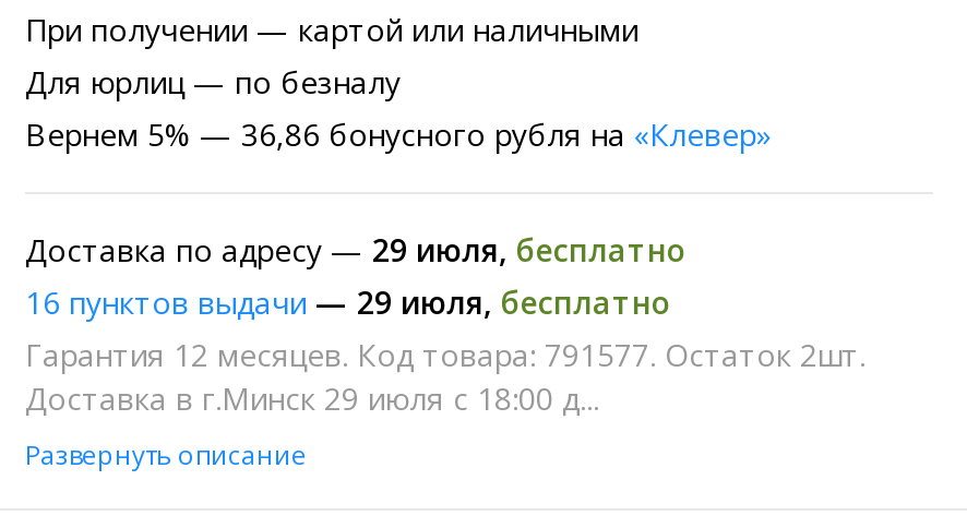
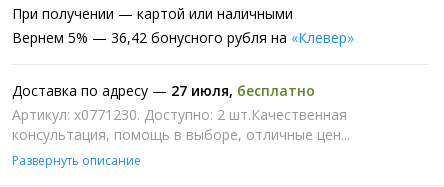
[25,62,772,156] Для юрлиц — по безналу | Вернем 5% — 36,86 бонусного рубля на «Клевер» -> [12,28,354,47] Вернем 5% — 36,42 бонусного рубля на «Клевер»
[25,230,865,420] Доставка по адресу — 29 июля, бесплатно | 16 пунктов выдачи — 29 июля, бесплатно | Гарантия 12 месяцев. Код товара: 791577. Остаток 2шт. | Доставка в г.Минск 29 июля с 18:00 д... -> [12,81,350,144] Доставка по адресу — 27 июля, бесплатно | Артикул: x0771230. Доступно: 2 шт.Качественная | консультация, помощь в выборе, отличные цен...

